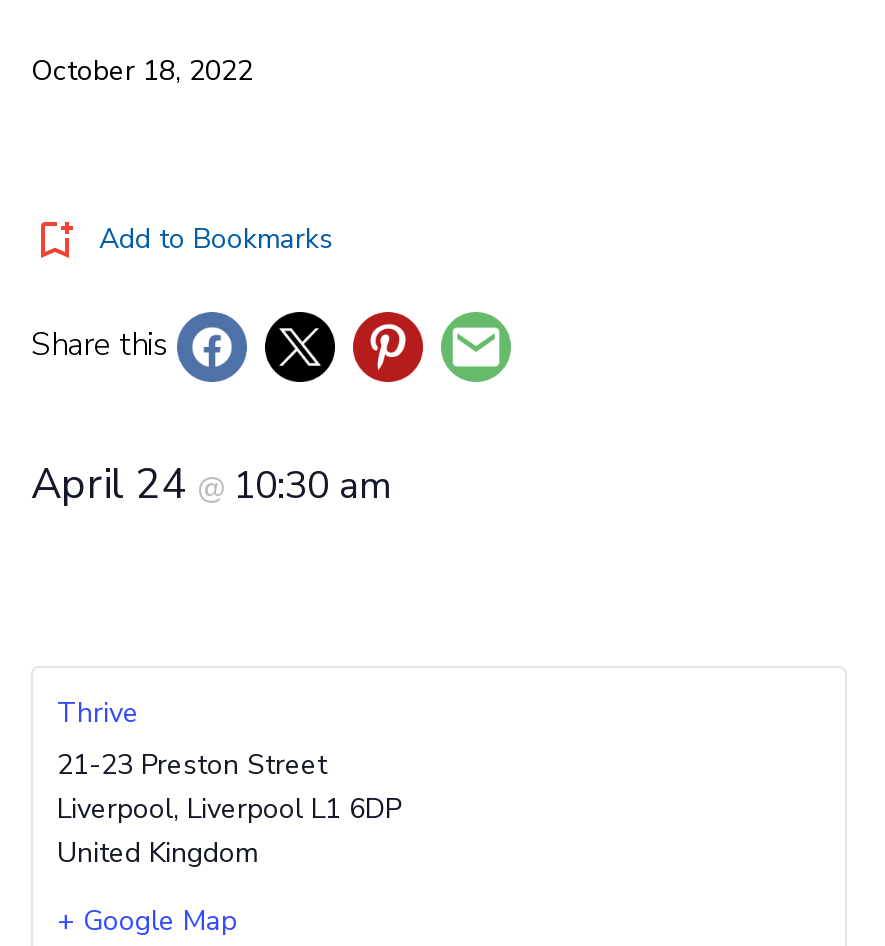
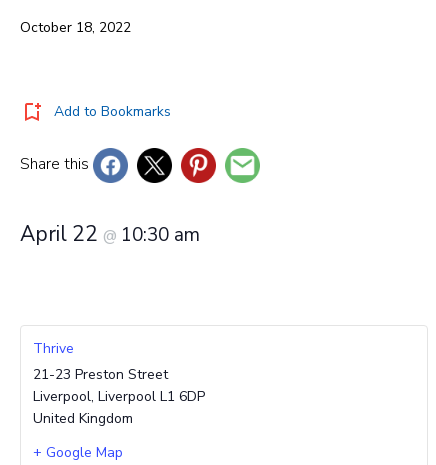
[31,455,391,511] April 24 @ 10:30 am -> [20,219,200,247] April 22 @ 10:30 am

